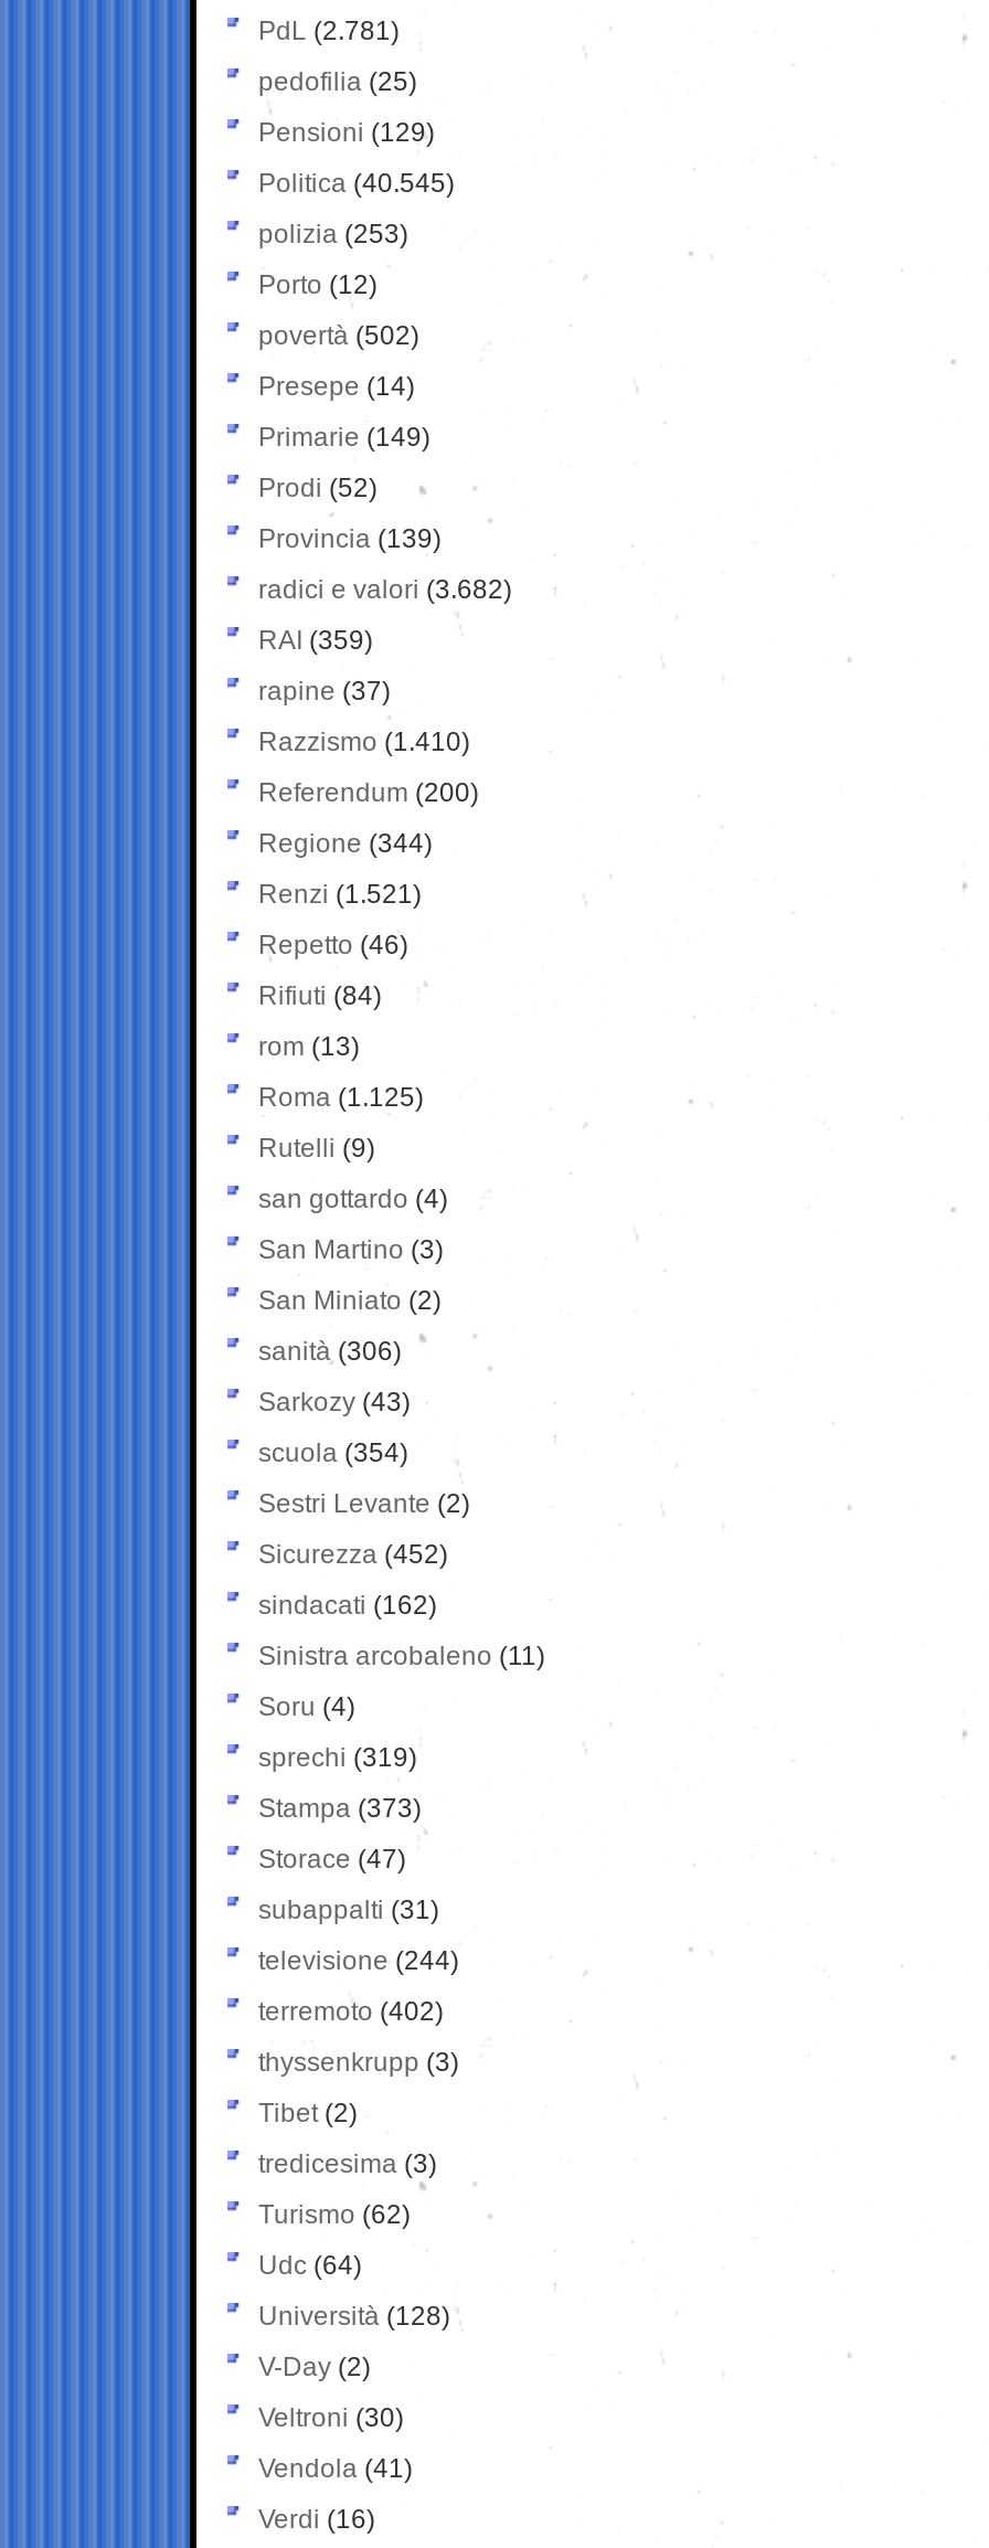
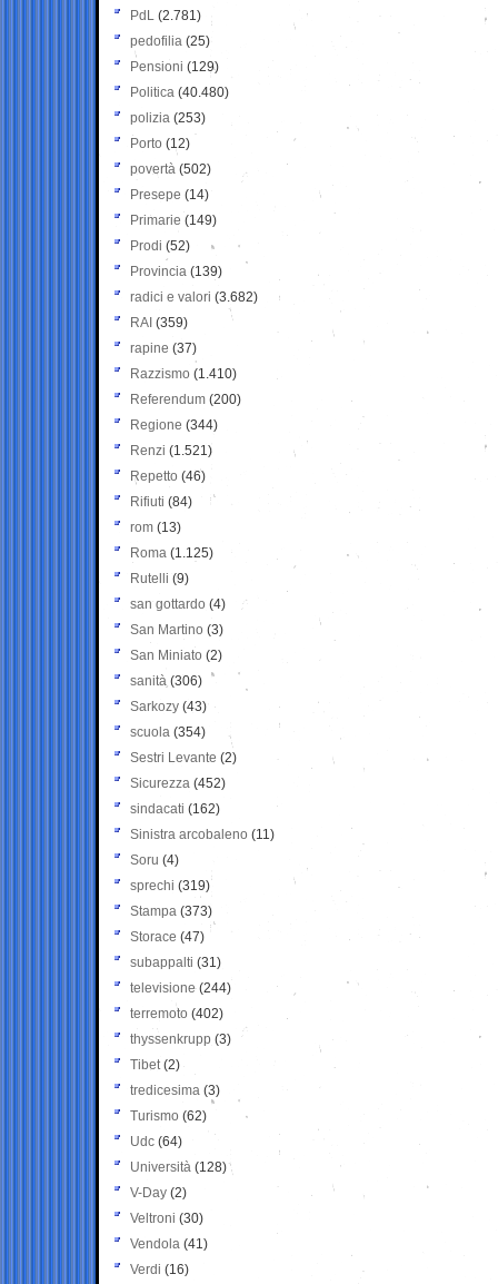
[258,168,455,198] Politica (40.545) -> [130,84,229,100] Politica (40.480)

